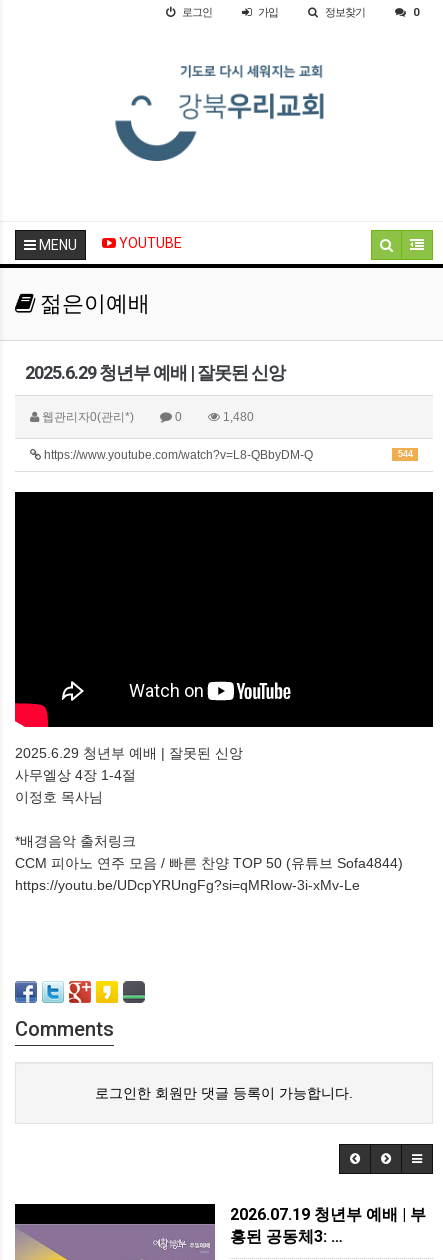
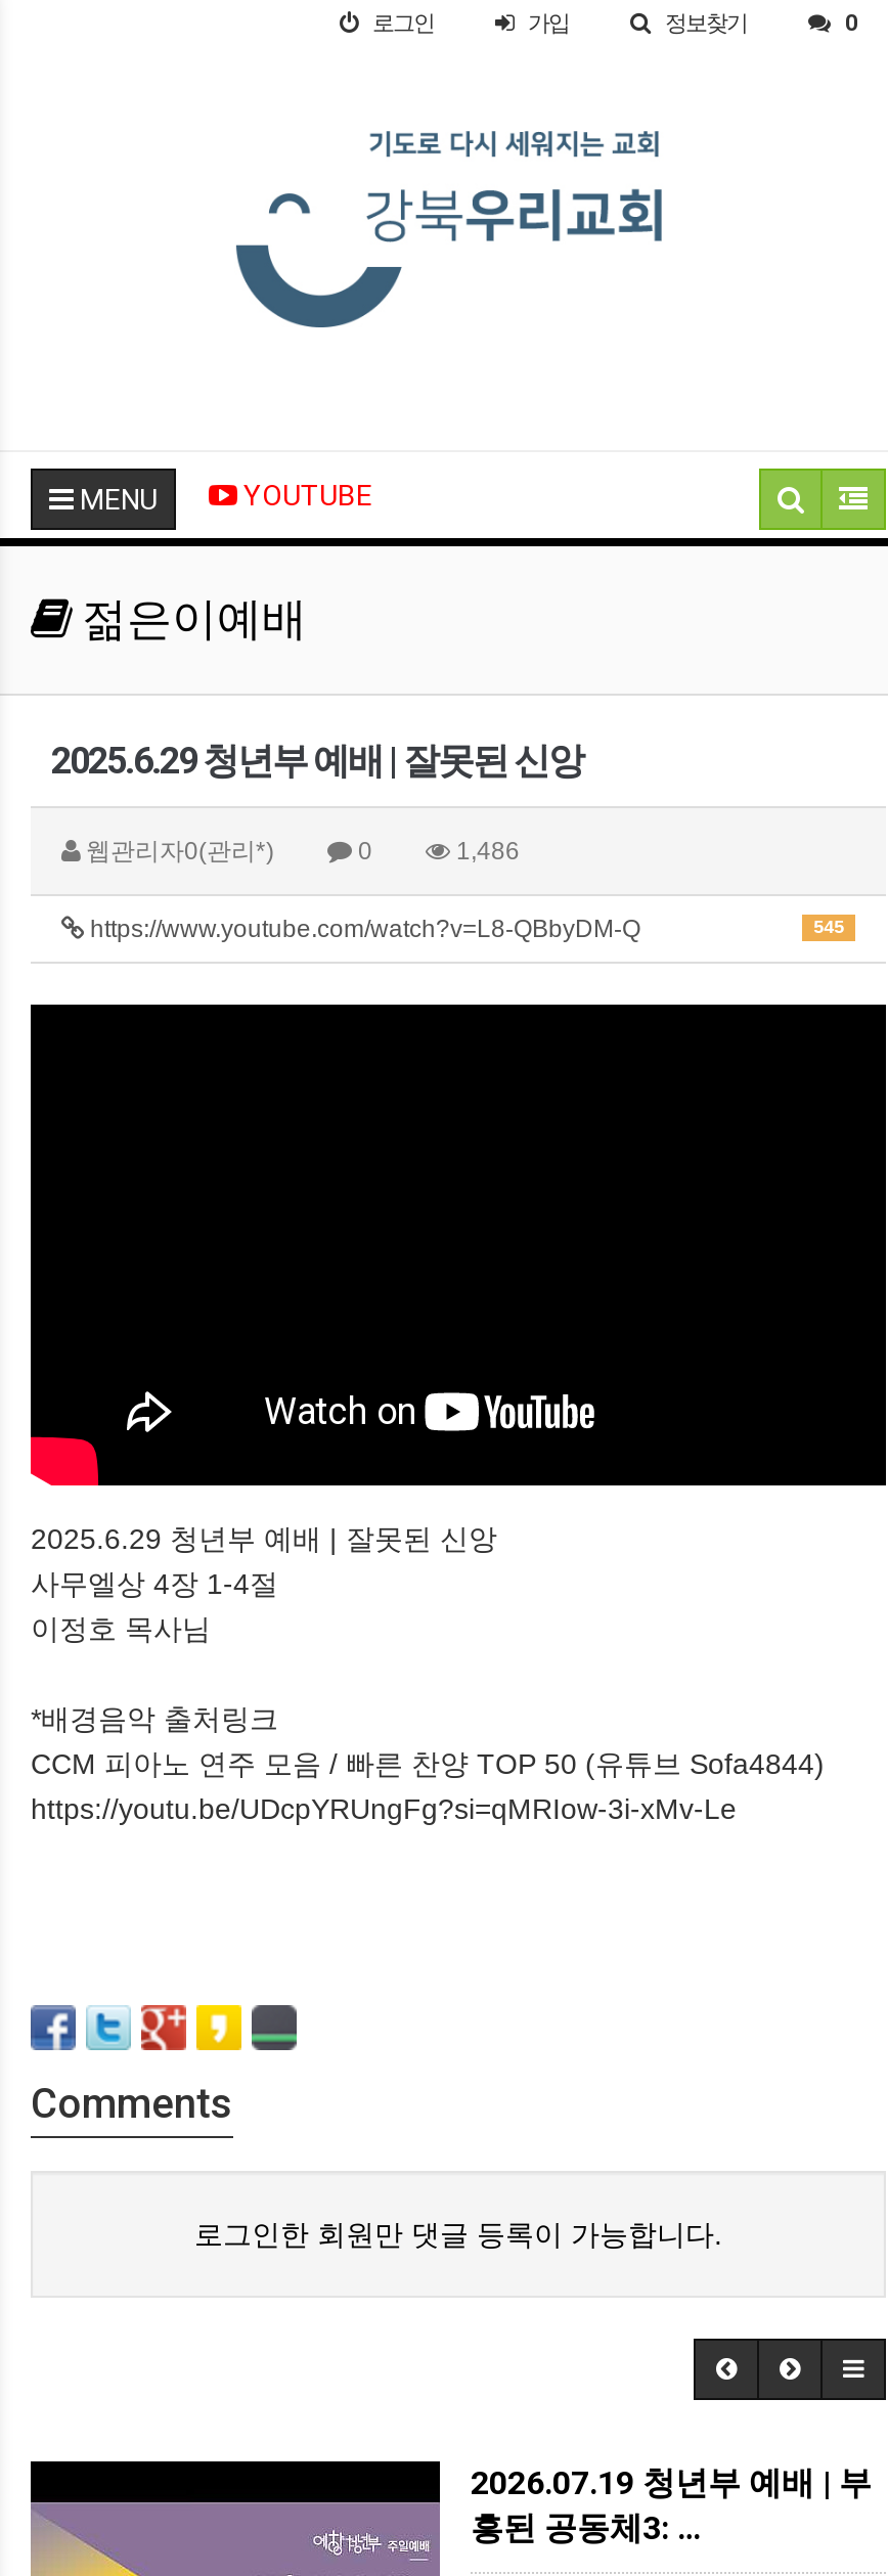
[220,410,254,424] 1,480 -> [450,836,520,865] 1,486
[398,448,413,458] 544 -> [814,916,844,936] 545

